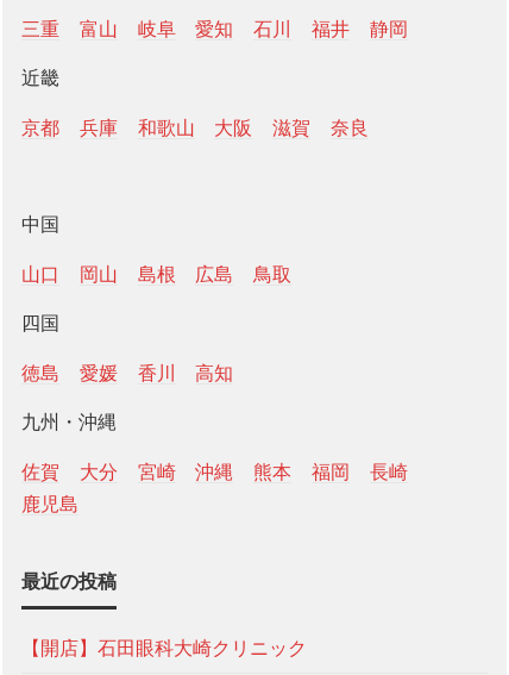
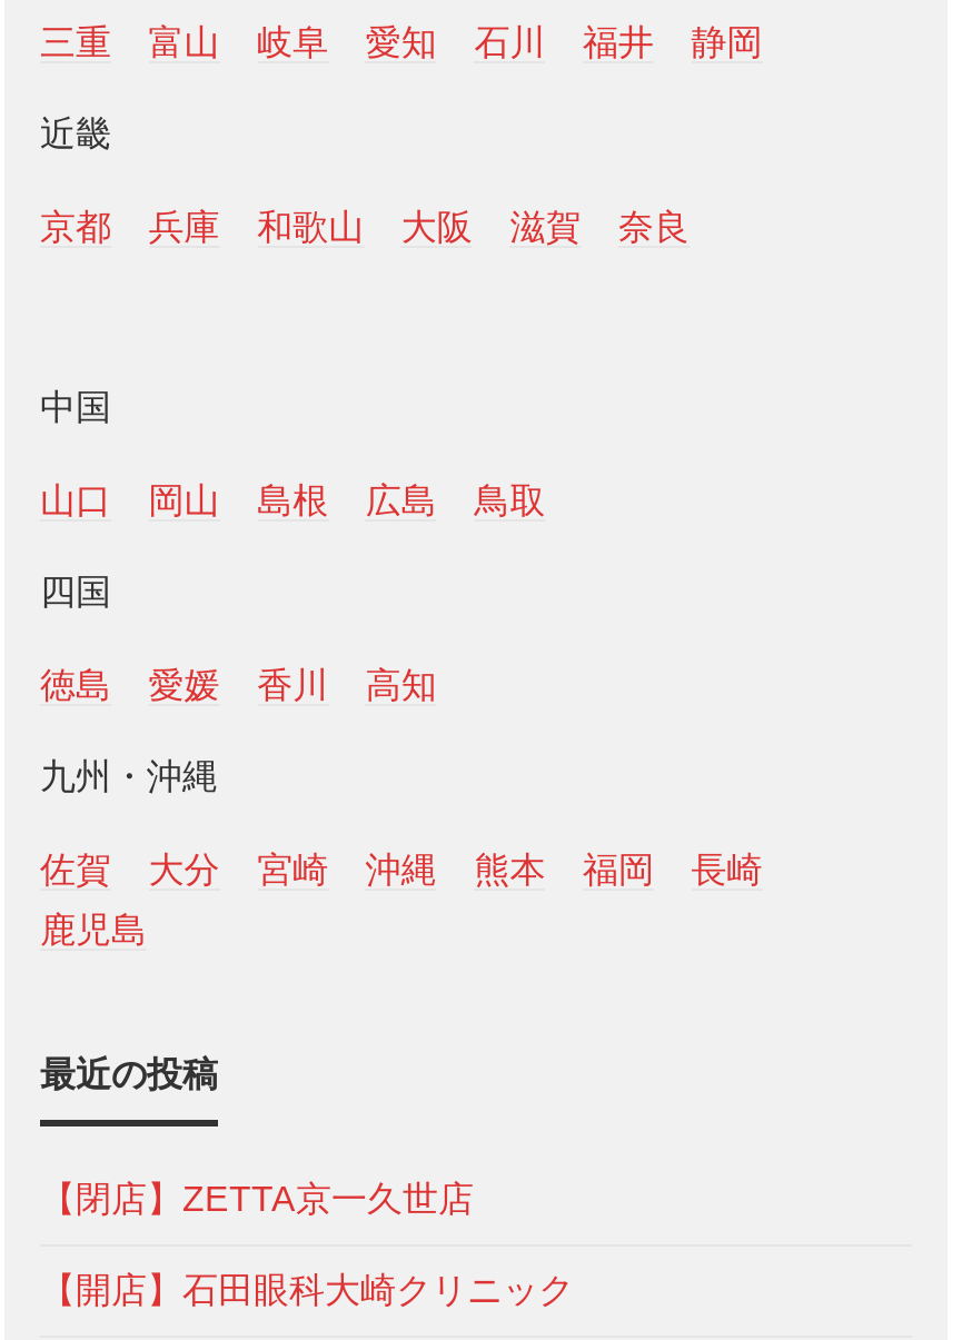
none -> [40,1180,474,1218] 【閉店】ZETTA京一久世店

